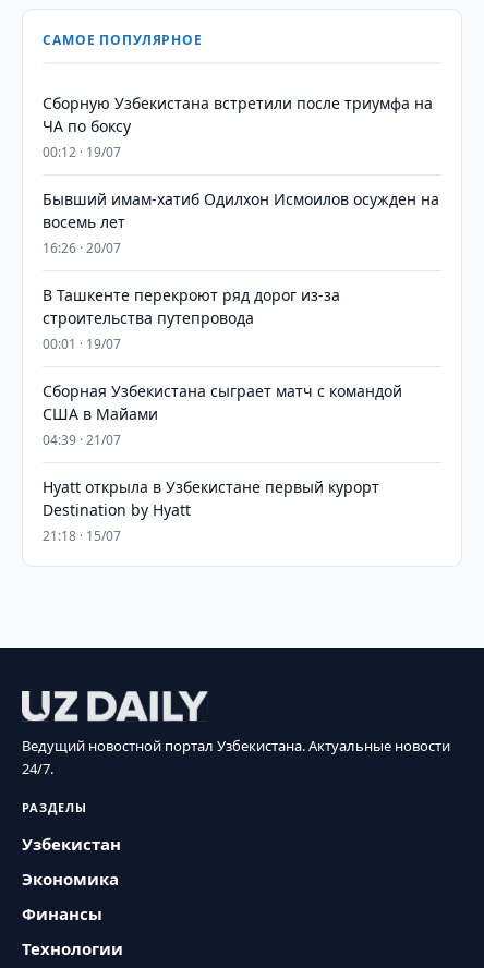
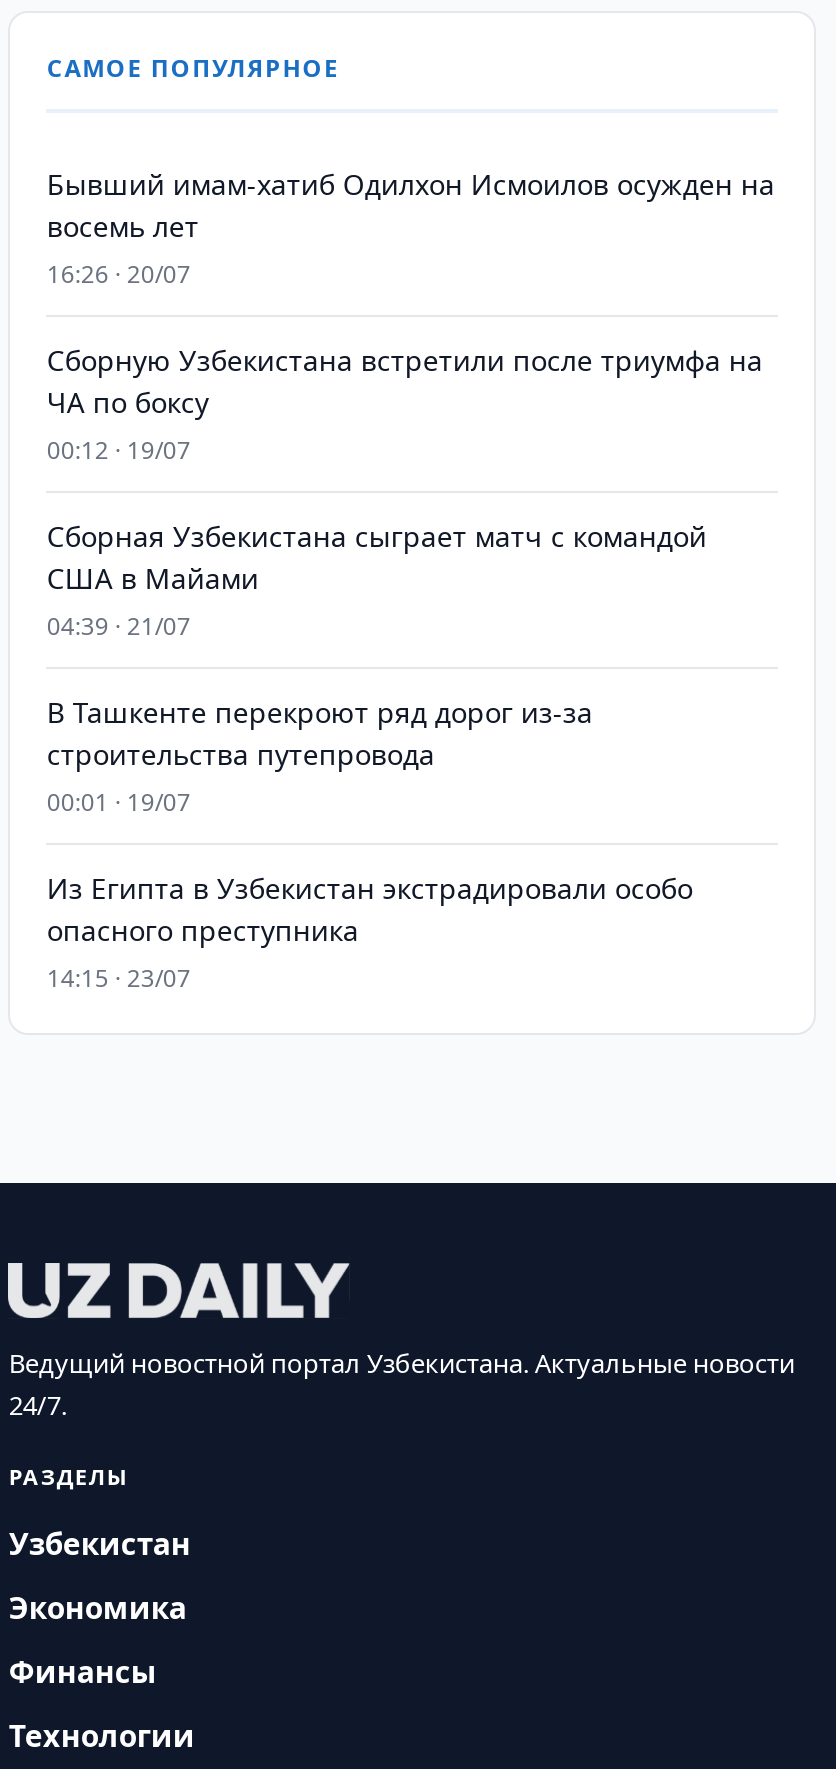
moved [43,93,433,161] -> [47,341,763,467]: Сборную Узбекистана встретили после триумфа на | ЧА по боксу | 00:12 · 19/07
moved [43,189,440,257] -> [47,165,775,291]: Бывший имам-хатиб Одилхон Исмоилов осужден на | восемь лет | 16:26 · 20/07
moved [43,285,341,353] -> [47,693,593,819]: В Ташкенте перекроют ряд дорог из-за | строительства путепровода | 00:01 · 19/07
moved [43,380,403,449] -> [47,517,707,643]: Сборная Узбекистана сыграет матч с командой | США в Майами | 04:39 · 21/07
[43,476,380,545] Hyatt открыла в Узбекистане первый курорт | Destination by Hyatt | 21:18 · 15/07 -> [47,869,693,995] Из Египта в Узбекистан экстрадировали особо | опасного преступника | 14:15 · 23/07

